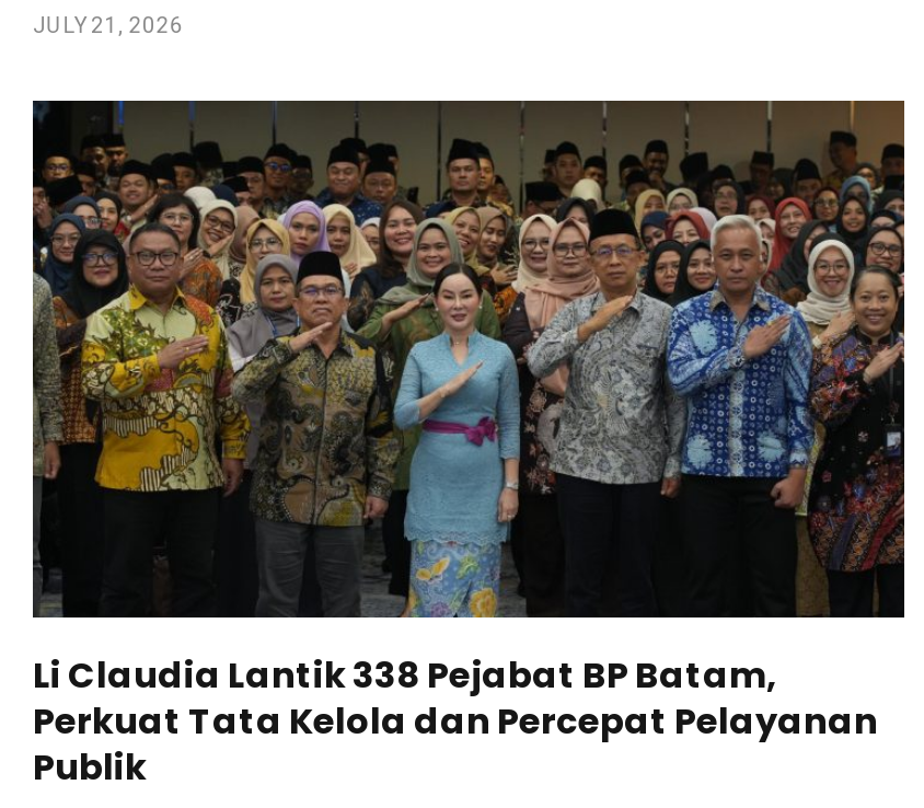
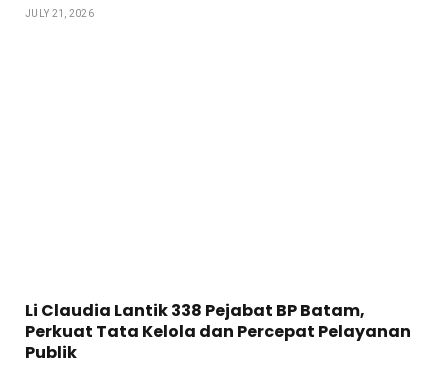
[31,99,906,620] [image] -> none

